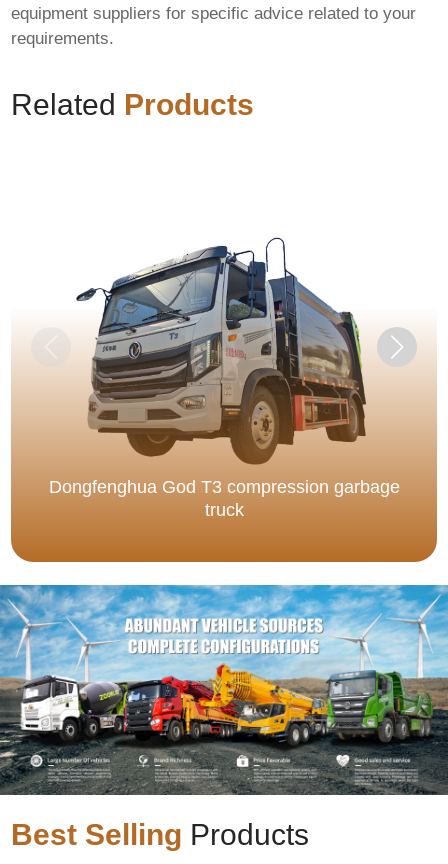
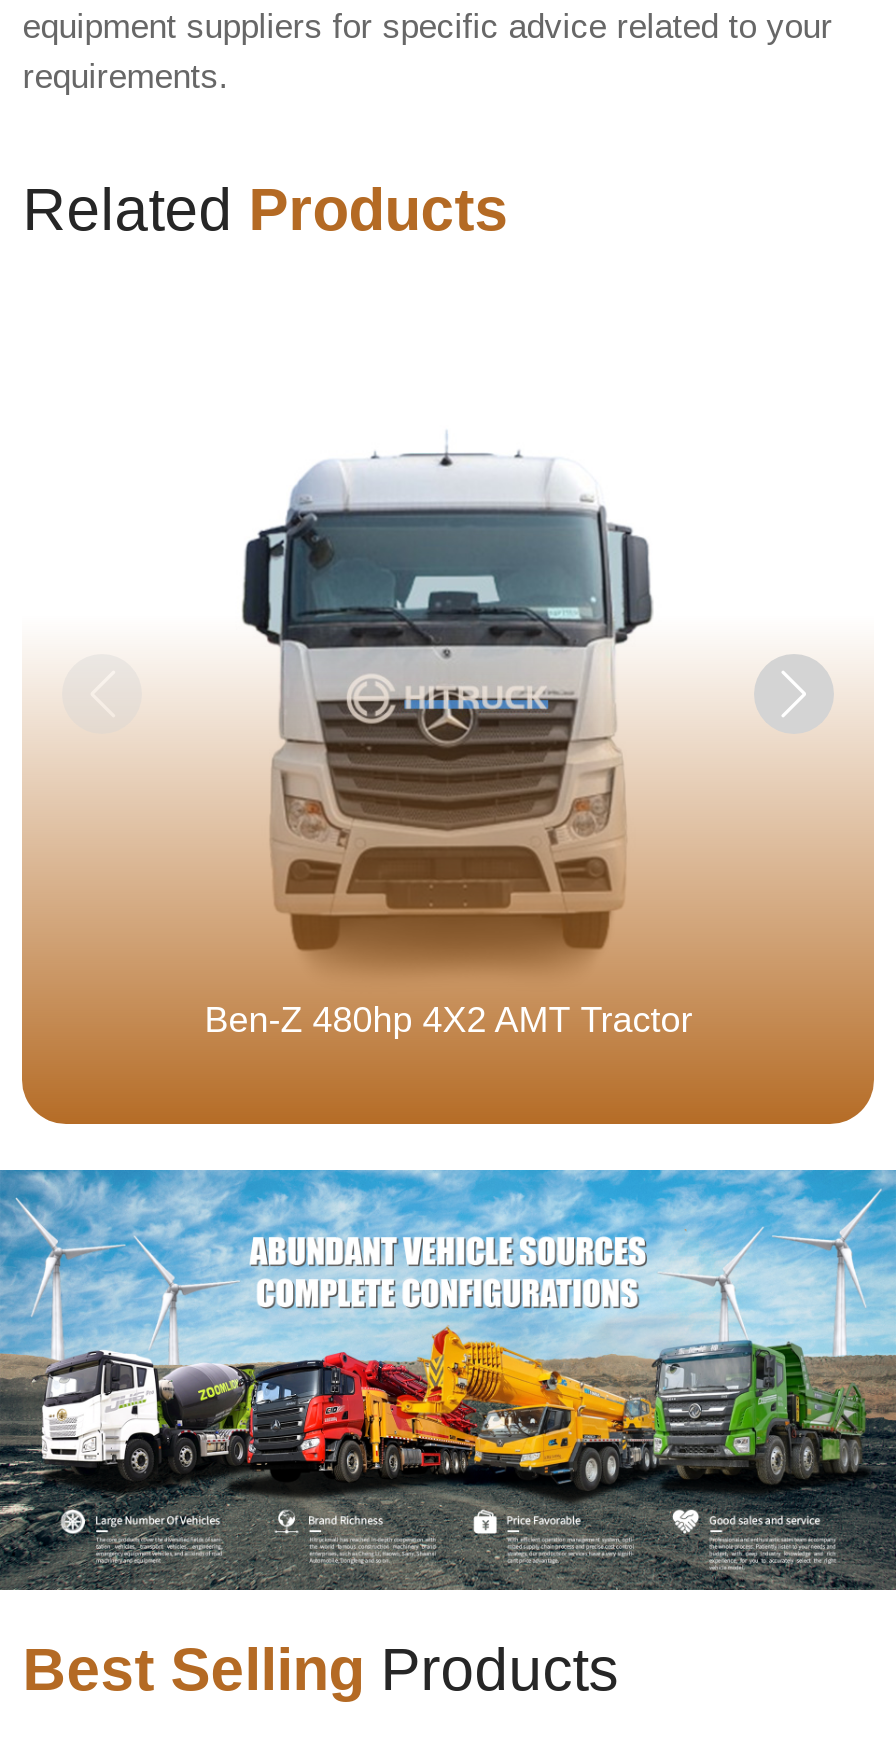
[49,226,400,520] [image] | Dongfenghua God T3 compression garbage | truck -> [154,448,732,1041] [image] | Ben-Z 480hp 4X2 AMT Tractor

